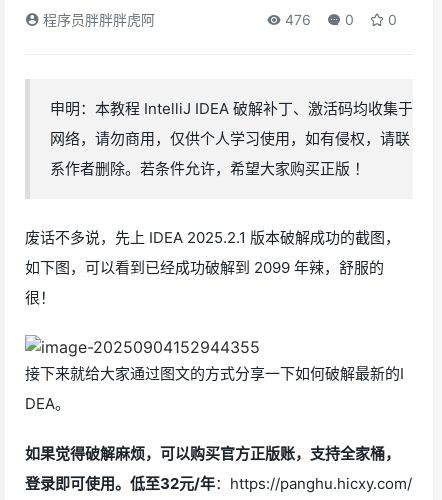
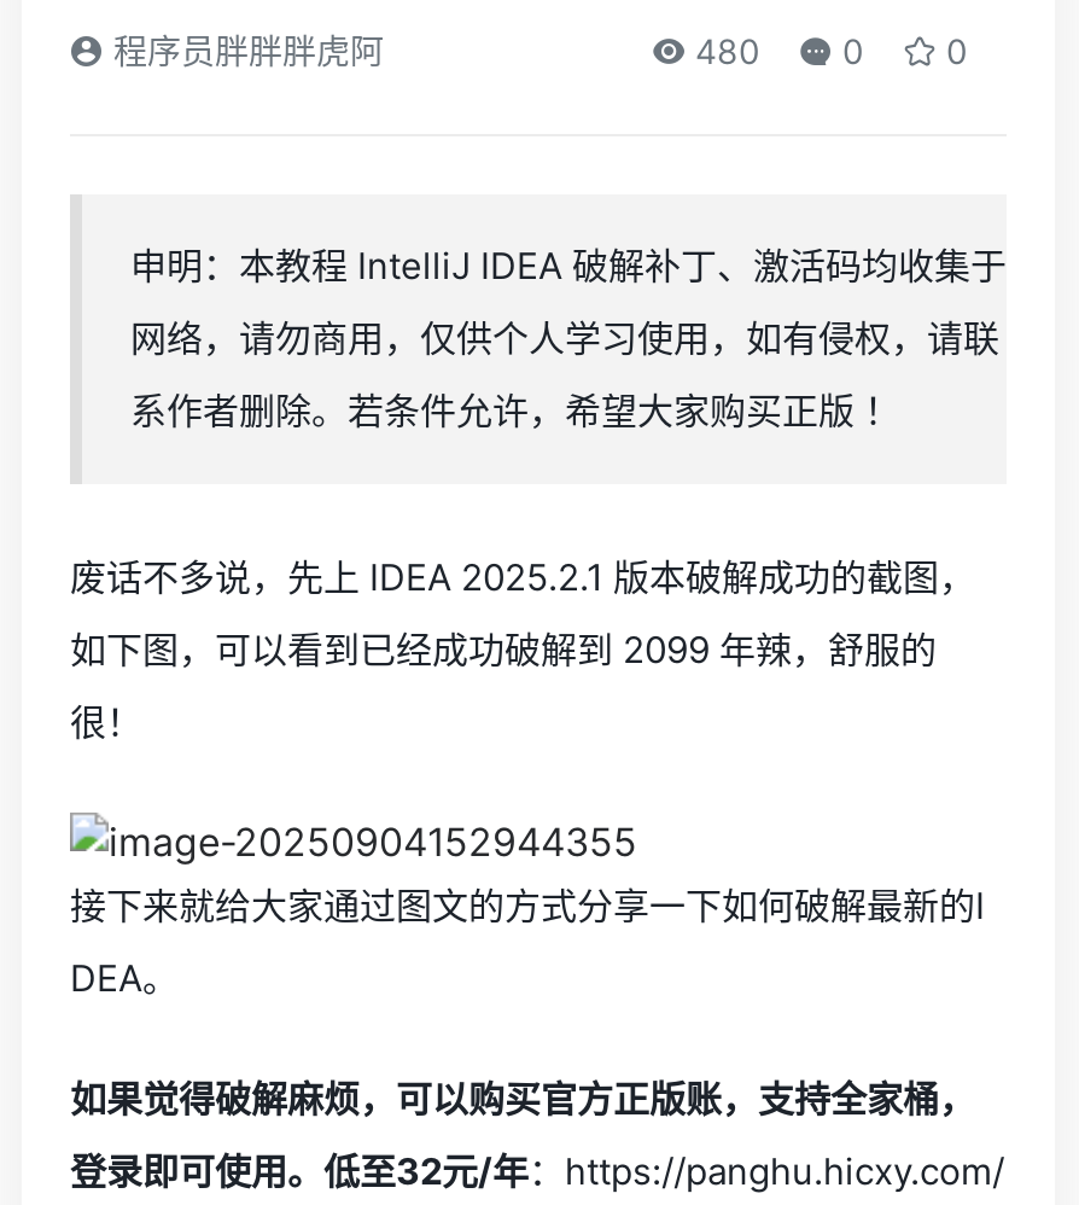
[281,11,397,28] 476 0 0 -> [686,30,968,71] 480 0 0

